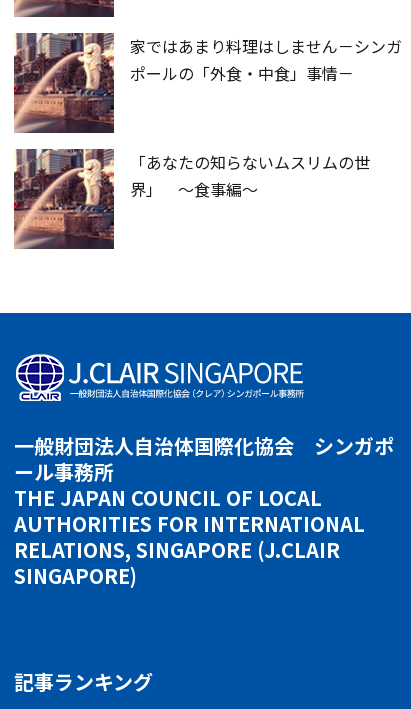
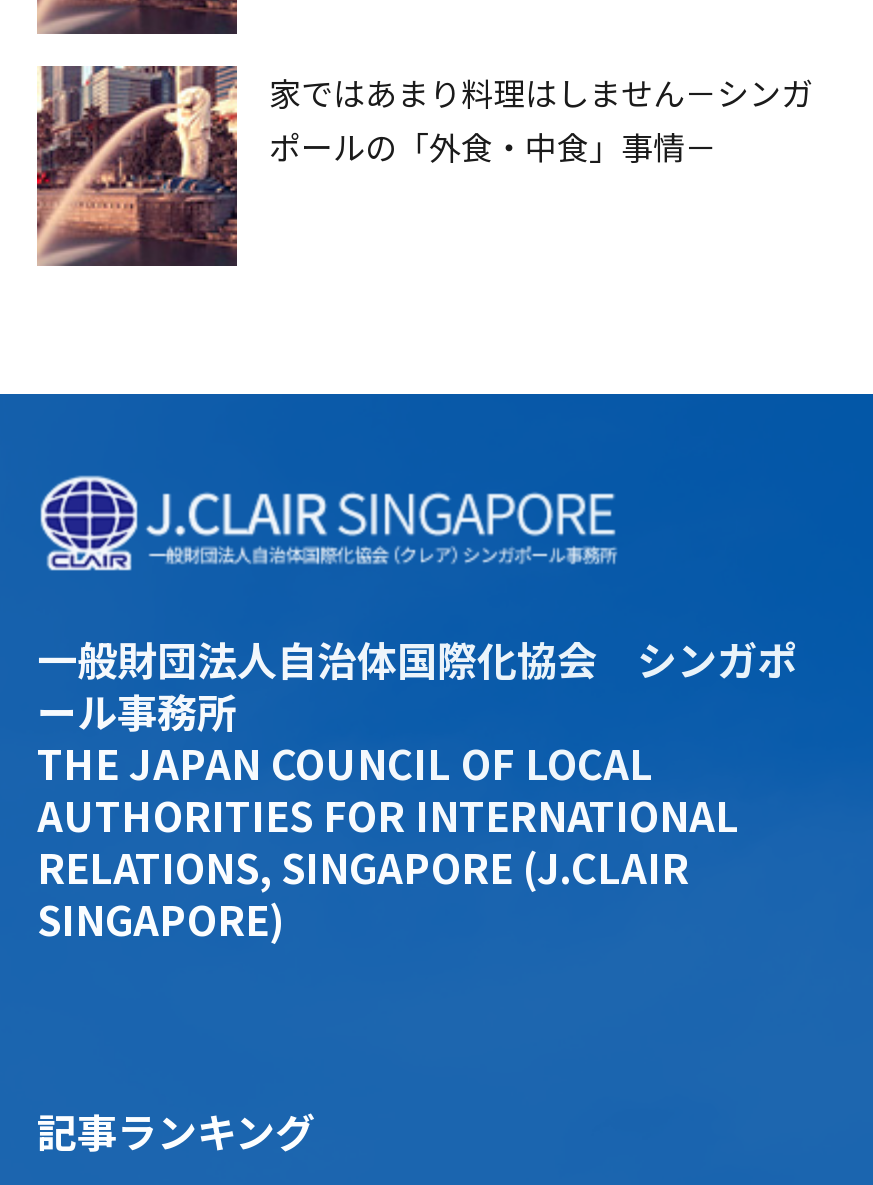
[130,150,370,201] 「あなたの知らないムスリムの世 | 界」 ～食事編～ -> none

